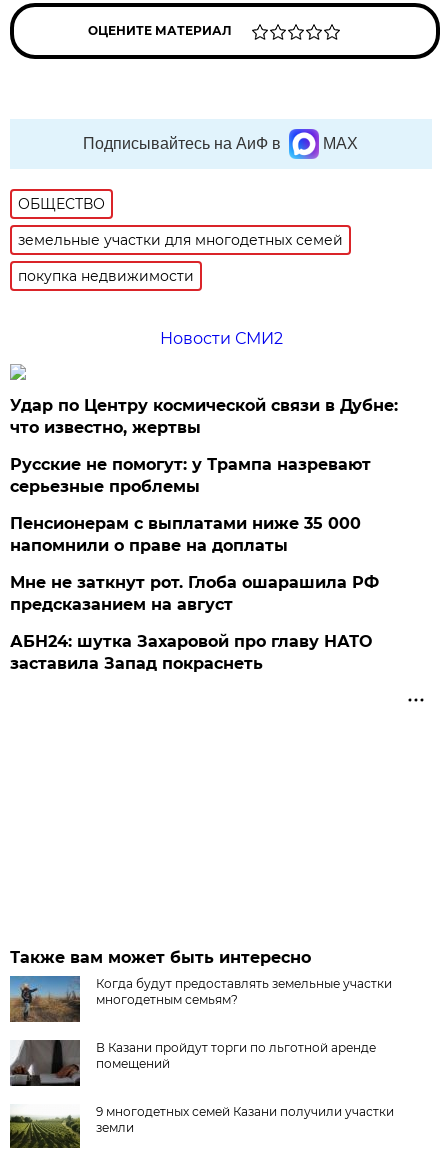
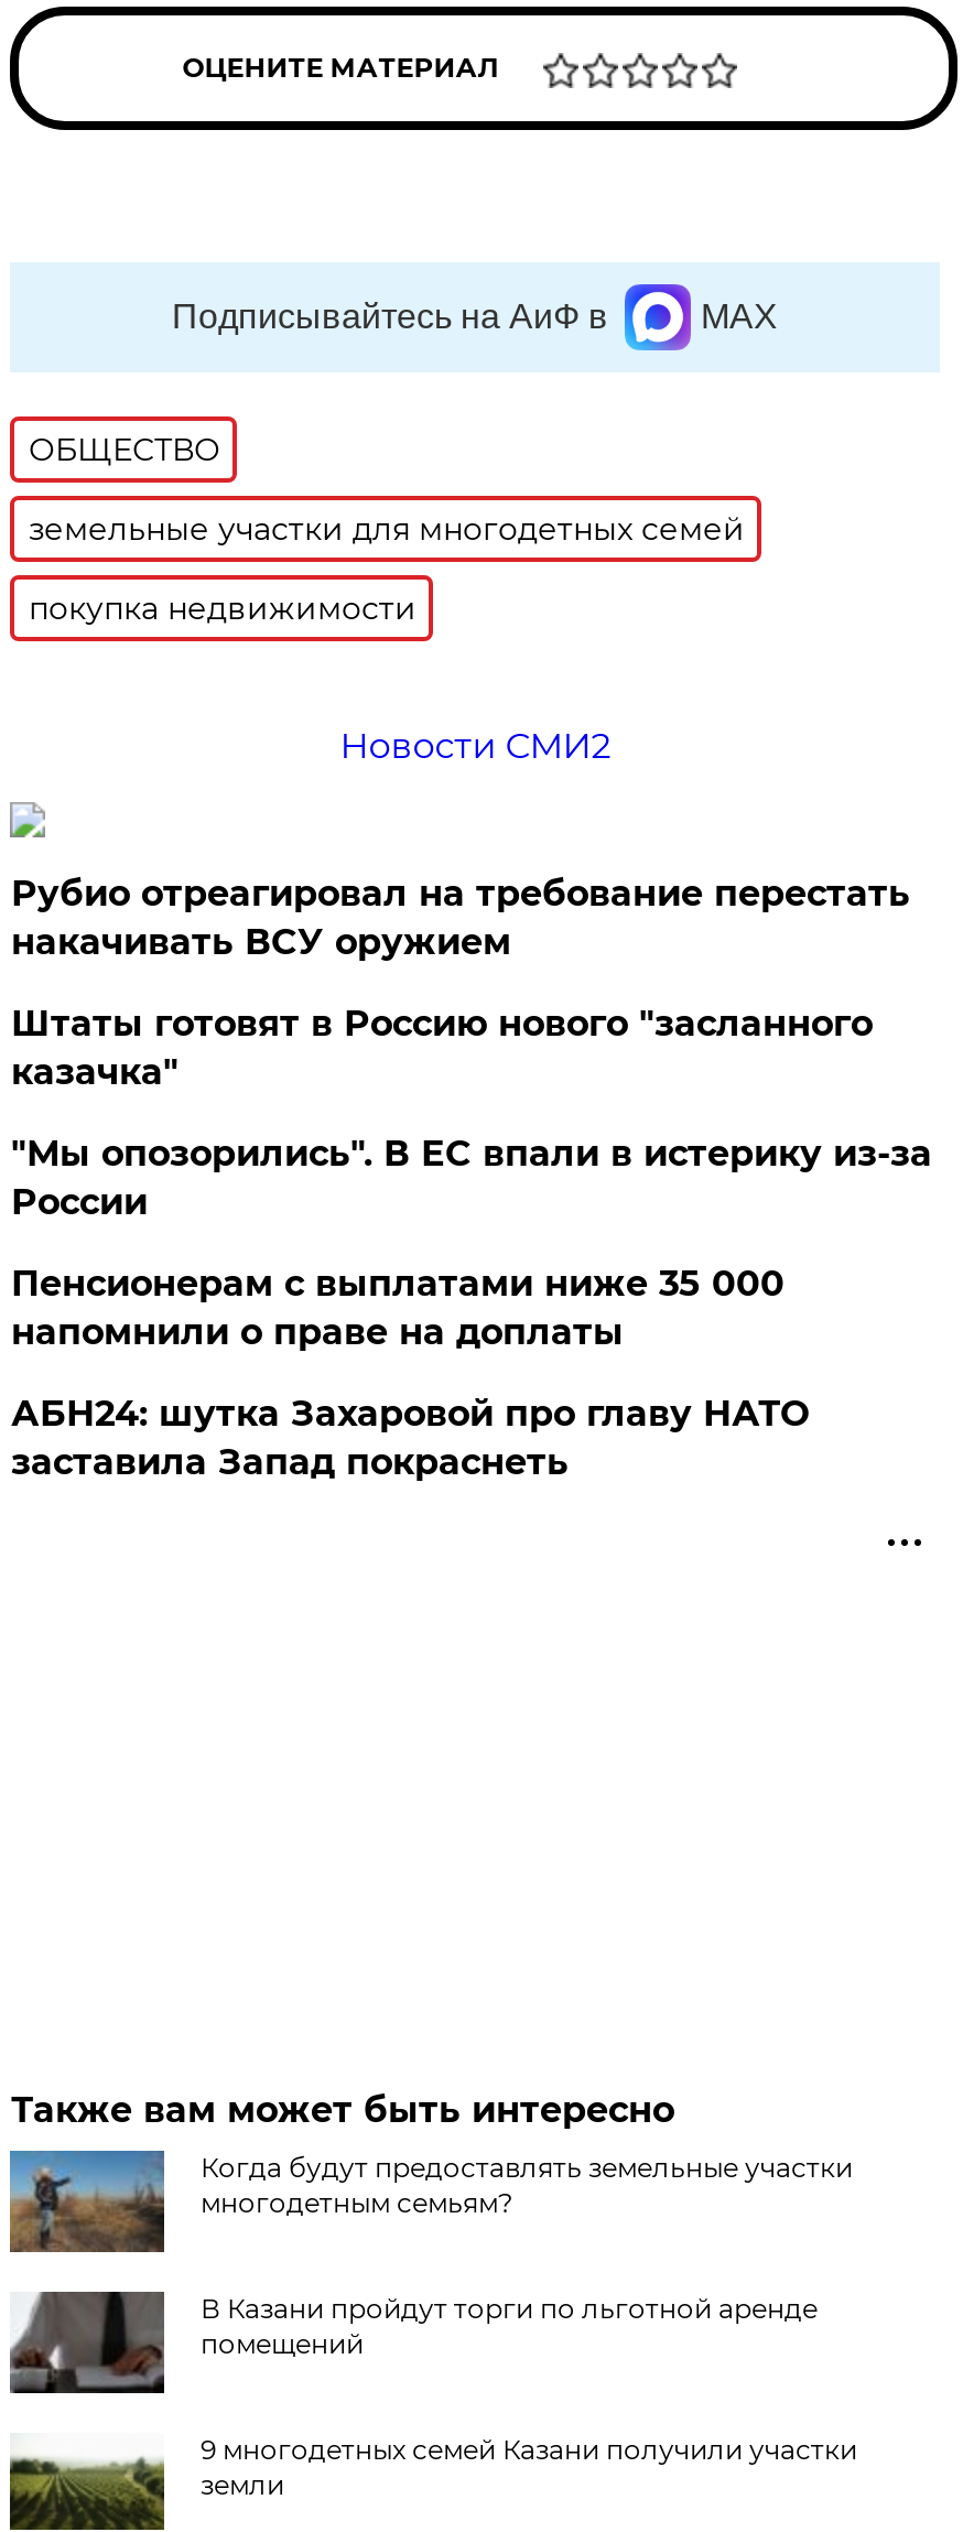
[10,396,398,496] Удар по Центру космической связи в Дубне: | что известно, жертвы | Русские не помогут: у Трампа назревают | серьезные проблемы -> [11,872,932,1223] Рубио отреагировал на требование перестать | накачивать ВСУ оружием | Штаты готовят в Россию нового "засланного | казачка" | "Мы опозорились". В ЕС впали в истерику из-за | России
moved [10,514,361,555] -> [11,1262,784,1353]: Пенсионерам с выплатами ниже 35 000 | напомнили о праве на доплаты
[10,573,379,614] Мне не заткнут рот. Глоба ошарашила РФ | предсказанием на август -> none

